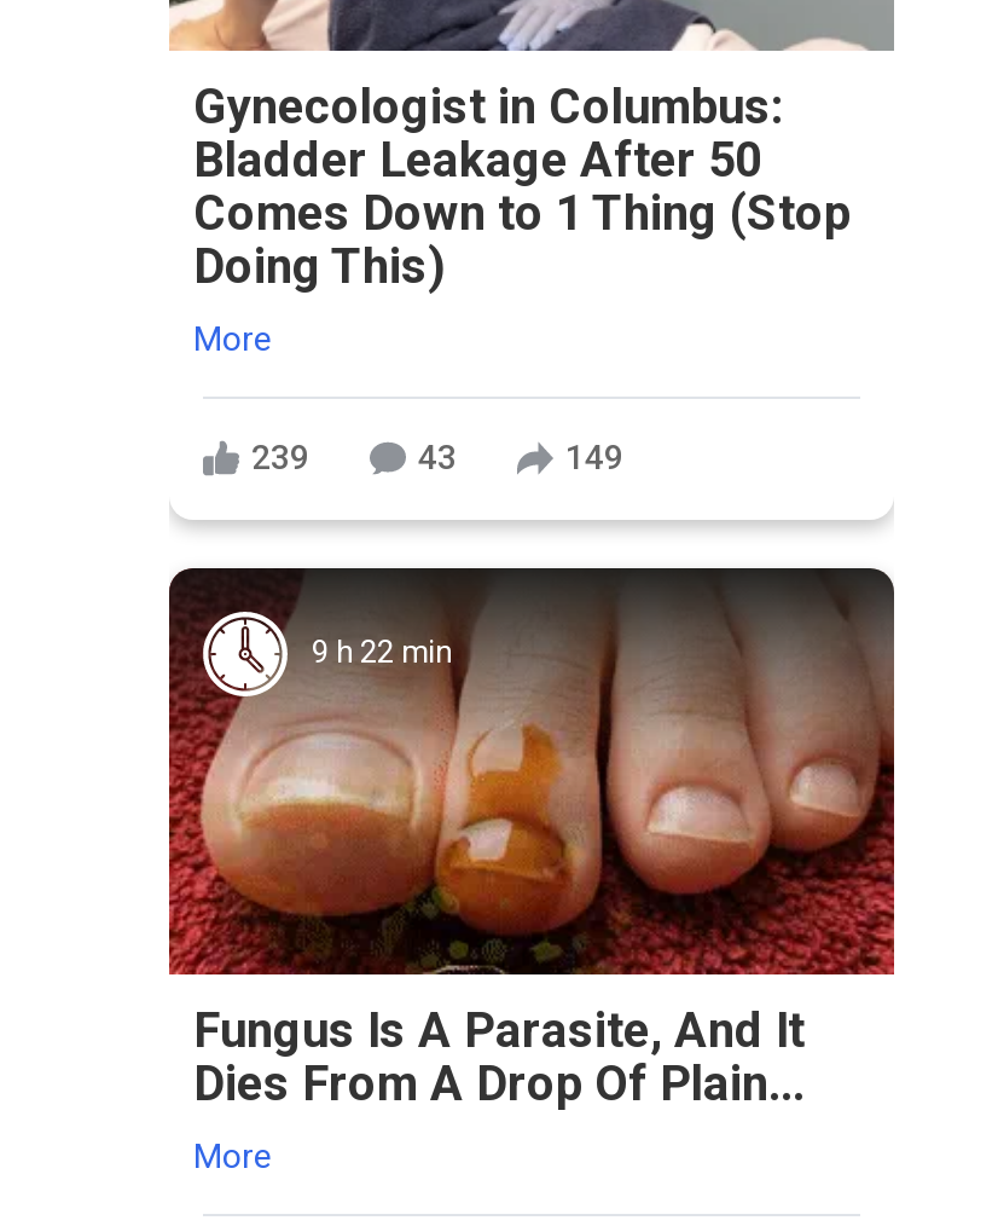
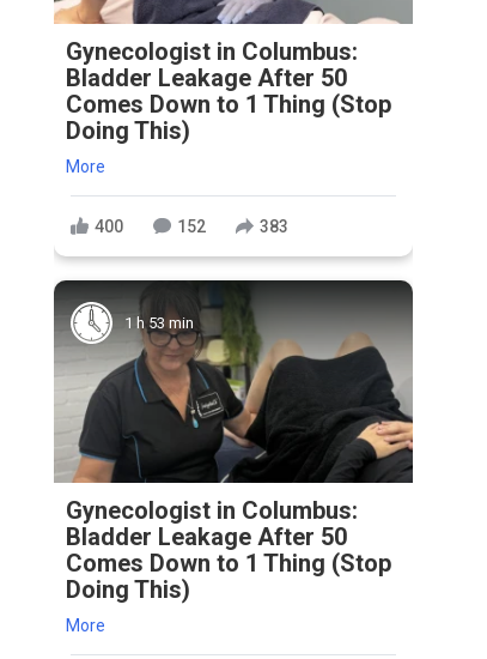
[251,437,623,476] 239 | 43 | 149 -> [95,217,288,236] 400 | 152 | 383
[167,580,897,977] [image] | 9 h 22 min -> [54,288,413,484] [image] | 1 h 53 min
[193,1001,805,1112] Fungus Is A Parasite, And It | Dies From A Drop Of Plain... -> [66,496,391,604] Gynecologist in Columbus: | Bladder Leakage After 50 | Comes Down to 1 Thing (Stop | Doing This)

